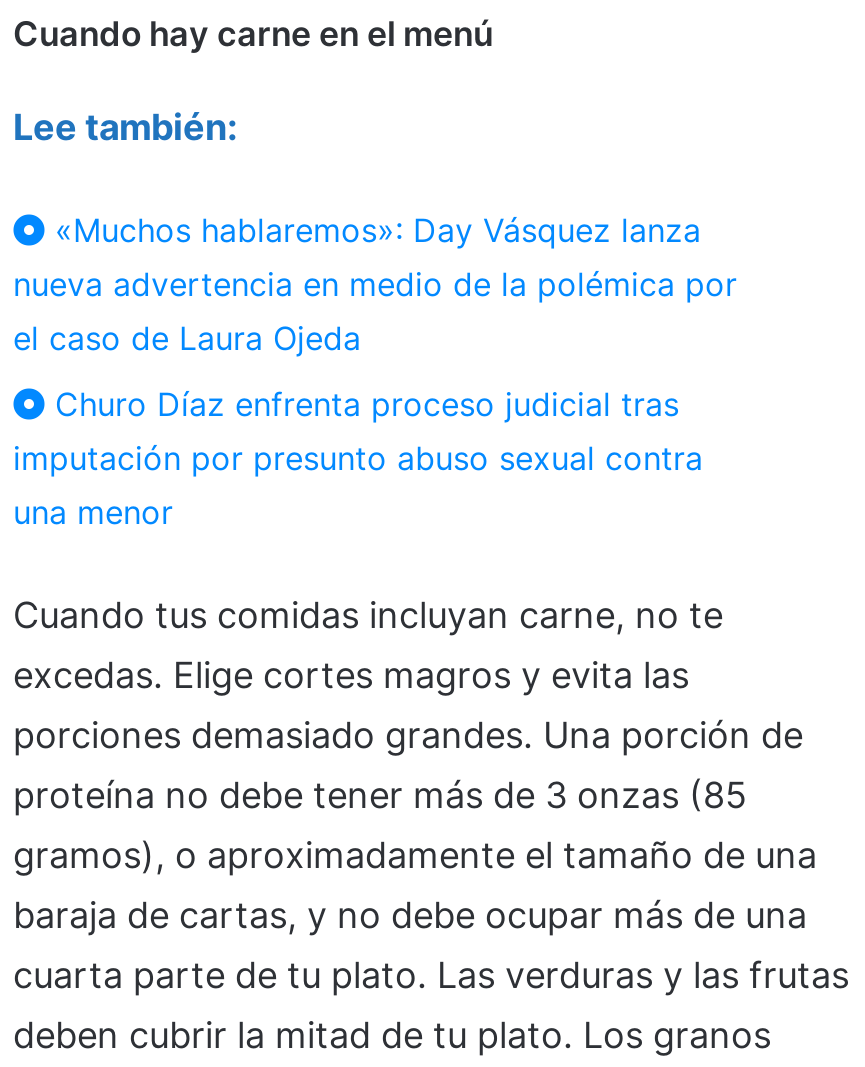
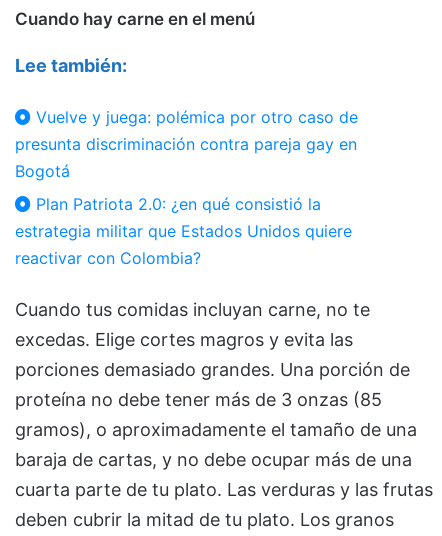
[13,211,737,359] «Muchos hablaremos»: Day Vásquez lanza | nueva advertencia en medio de la polémica por | el caso de Laura Ojeda -> [15,107,358,181] Vuelve y juega: polémica por otro caso de | presunta discriminación contra pareja gay en | Bogotá
[13,385,703,533] Churo Díaz enfrenta proceso judicial tras | imputación por presunto abuso sexual contra | una menor -> [15,194,352,268] Plan Patriota 2.0: ¿en qué consistió la | estrategia militar que Estados Unidos quiere | reactivar con Colombia?

